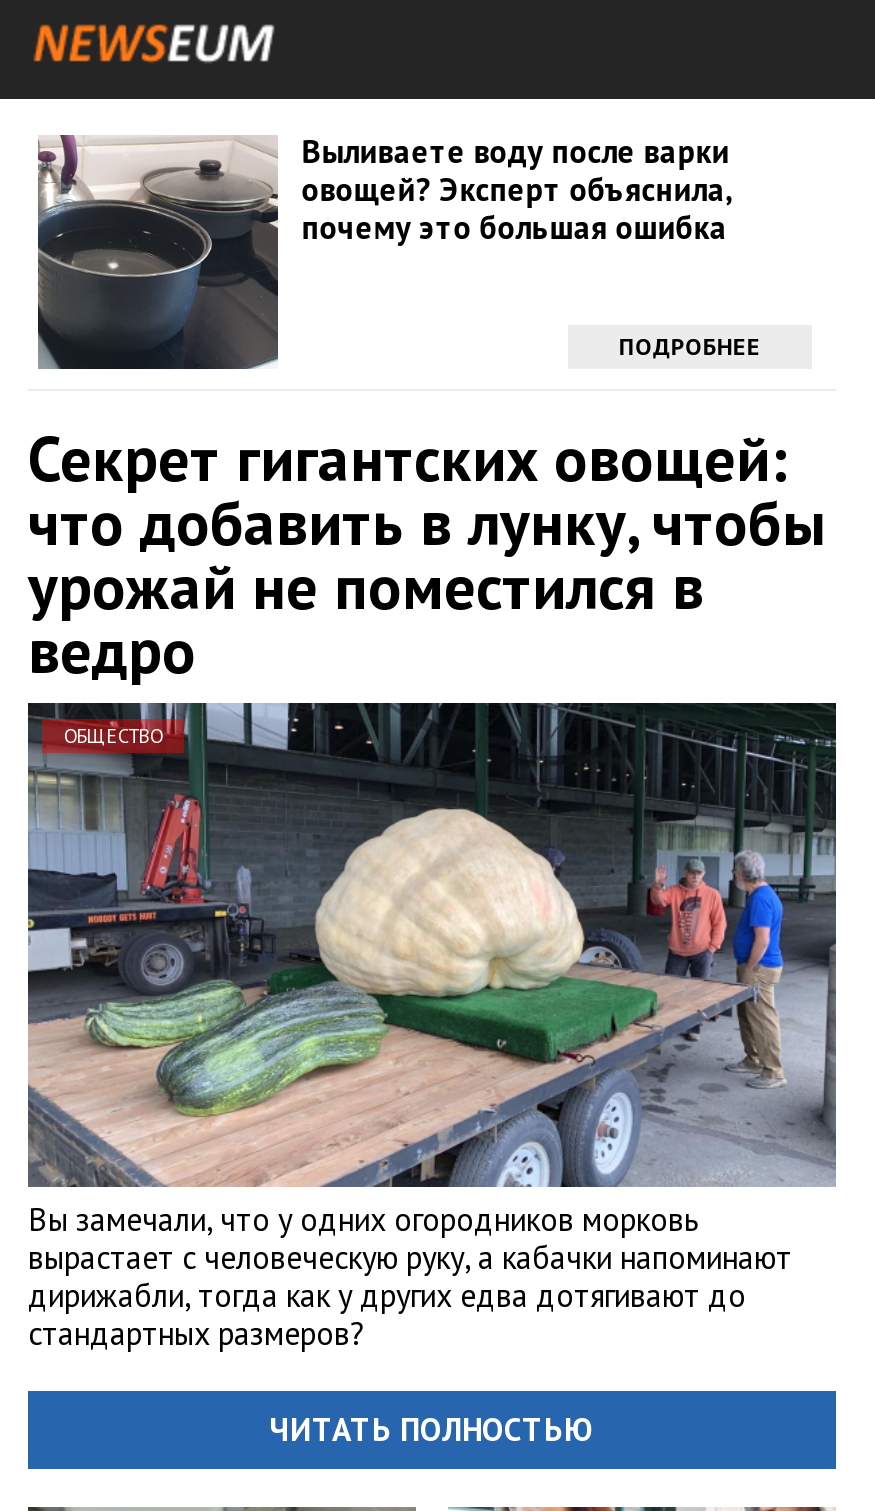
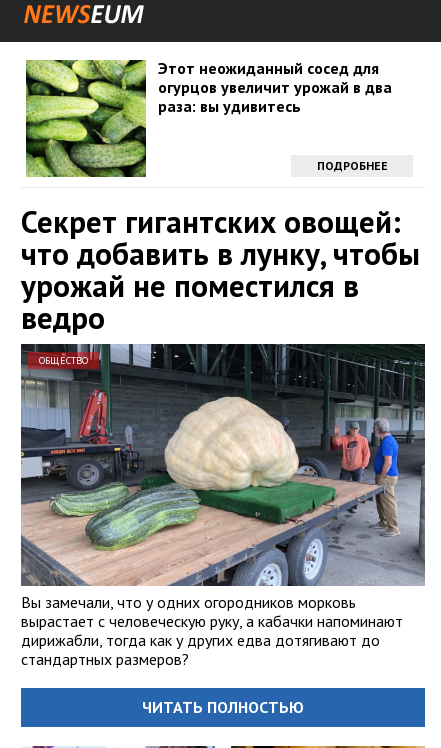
[36,131,732,371] [image] | Выливаете воду после варки | овощей? Эксперт объяснила, | почему это большая ошибка -> [25,58,392,178] [image] | Этот неожиданный сосед для | огурцов увеличит урожай в два | раза: вы удивитесь

